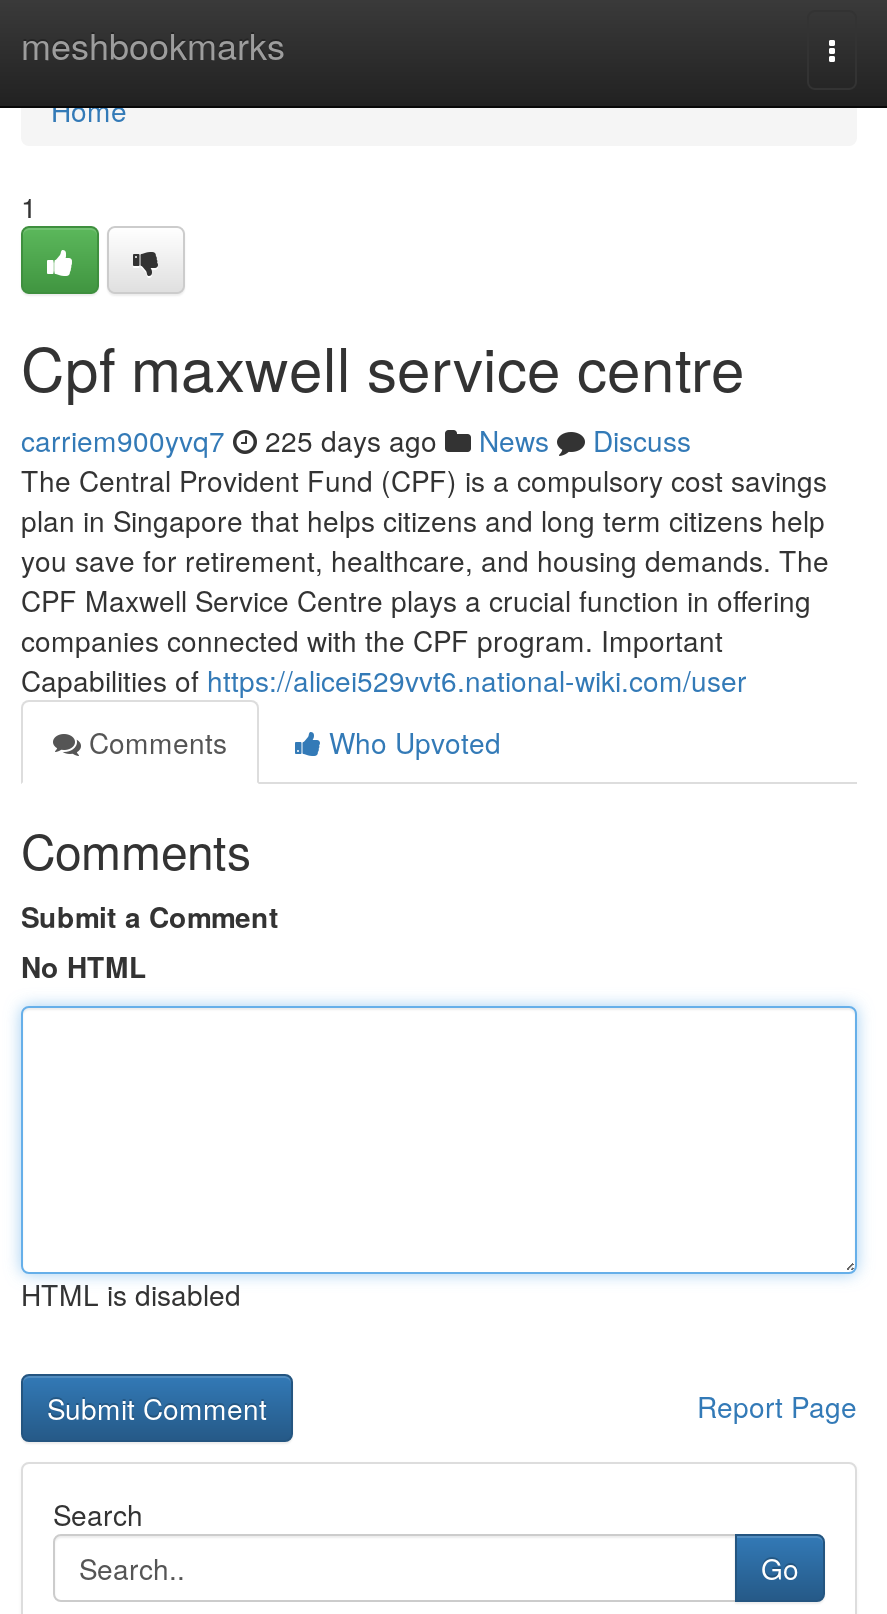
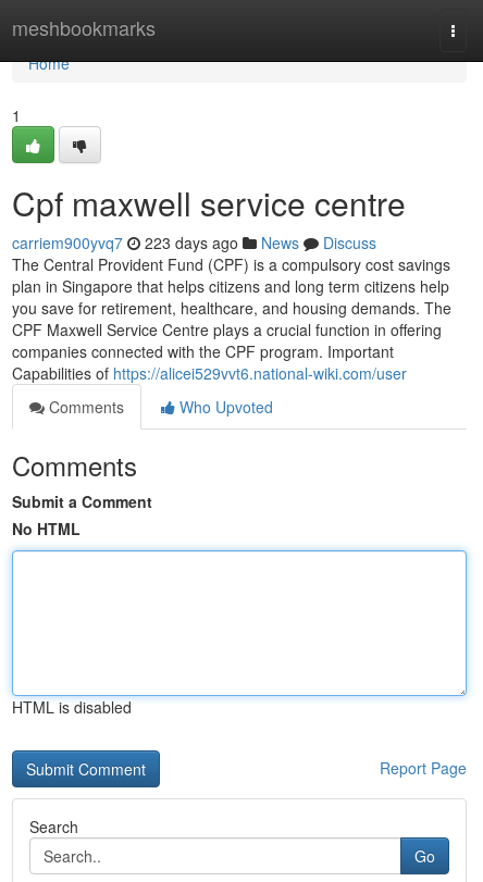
[21,420,691,460] carriem900yvq7 225 days ago News Discuss -> [12,232,376,253] carriem900yvq7 223 days ago News Discuss

